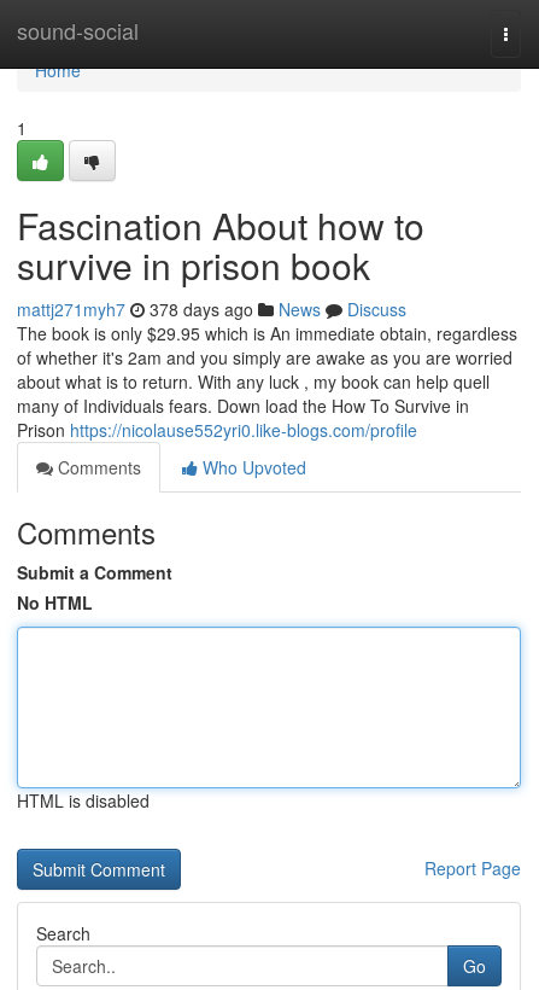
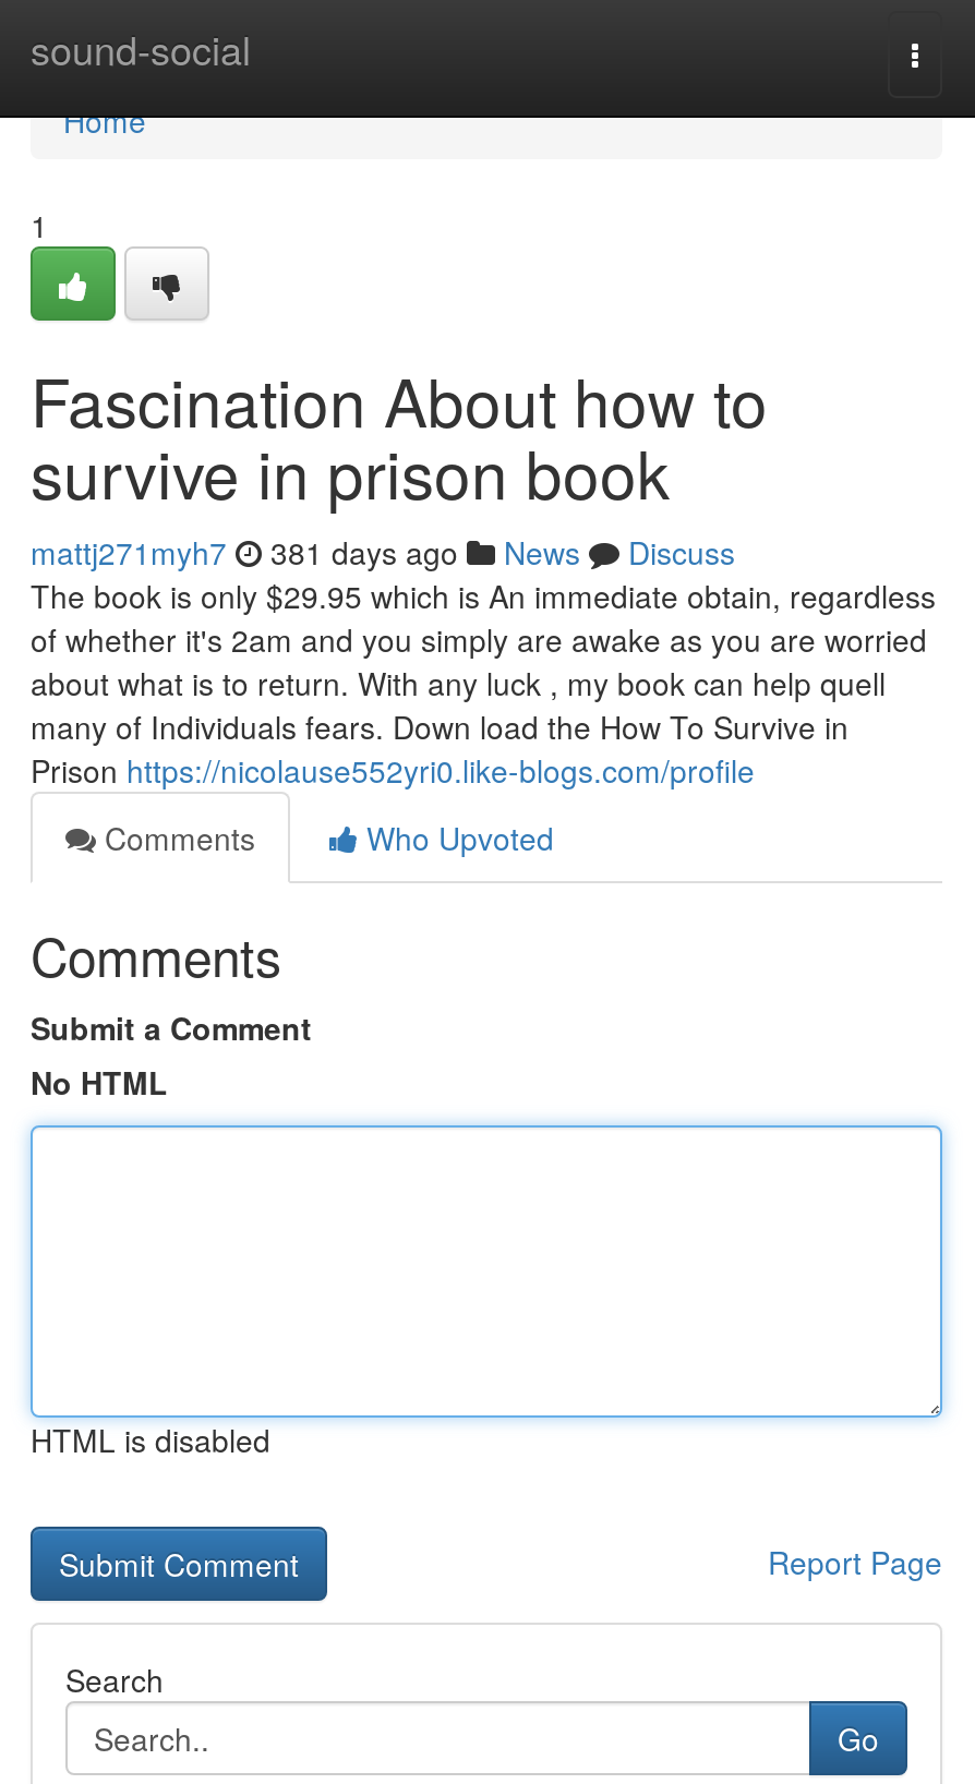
[17,297,406,321] mattj271myh7 378 days ago News Discuss -> [31,530,735,574] mattj271myh7 381 days ago News Discuss

